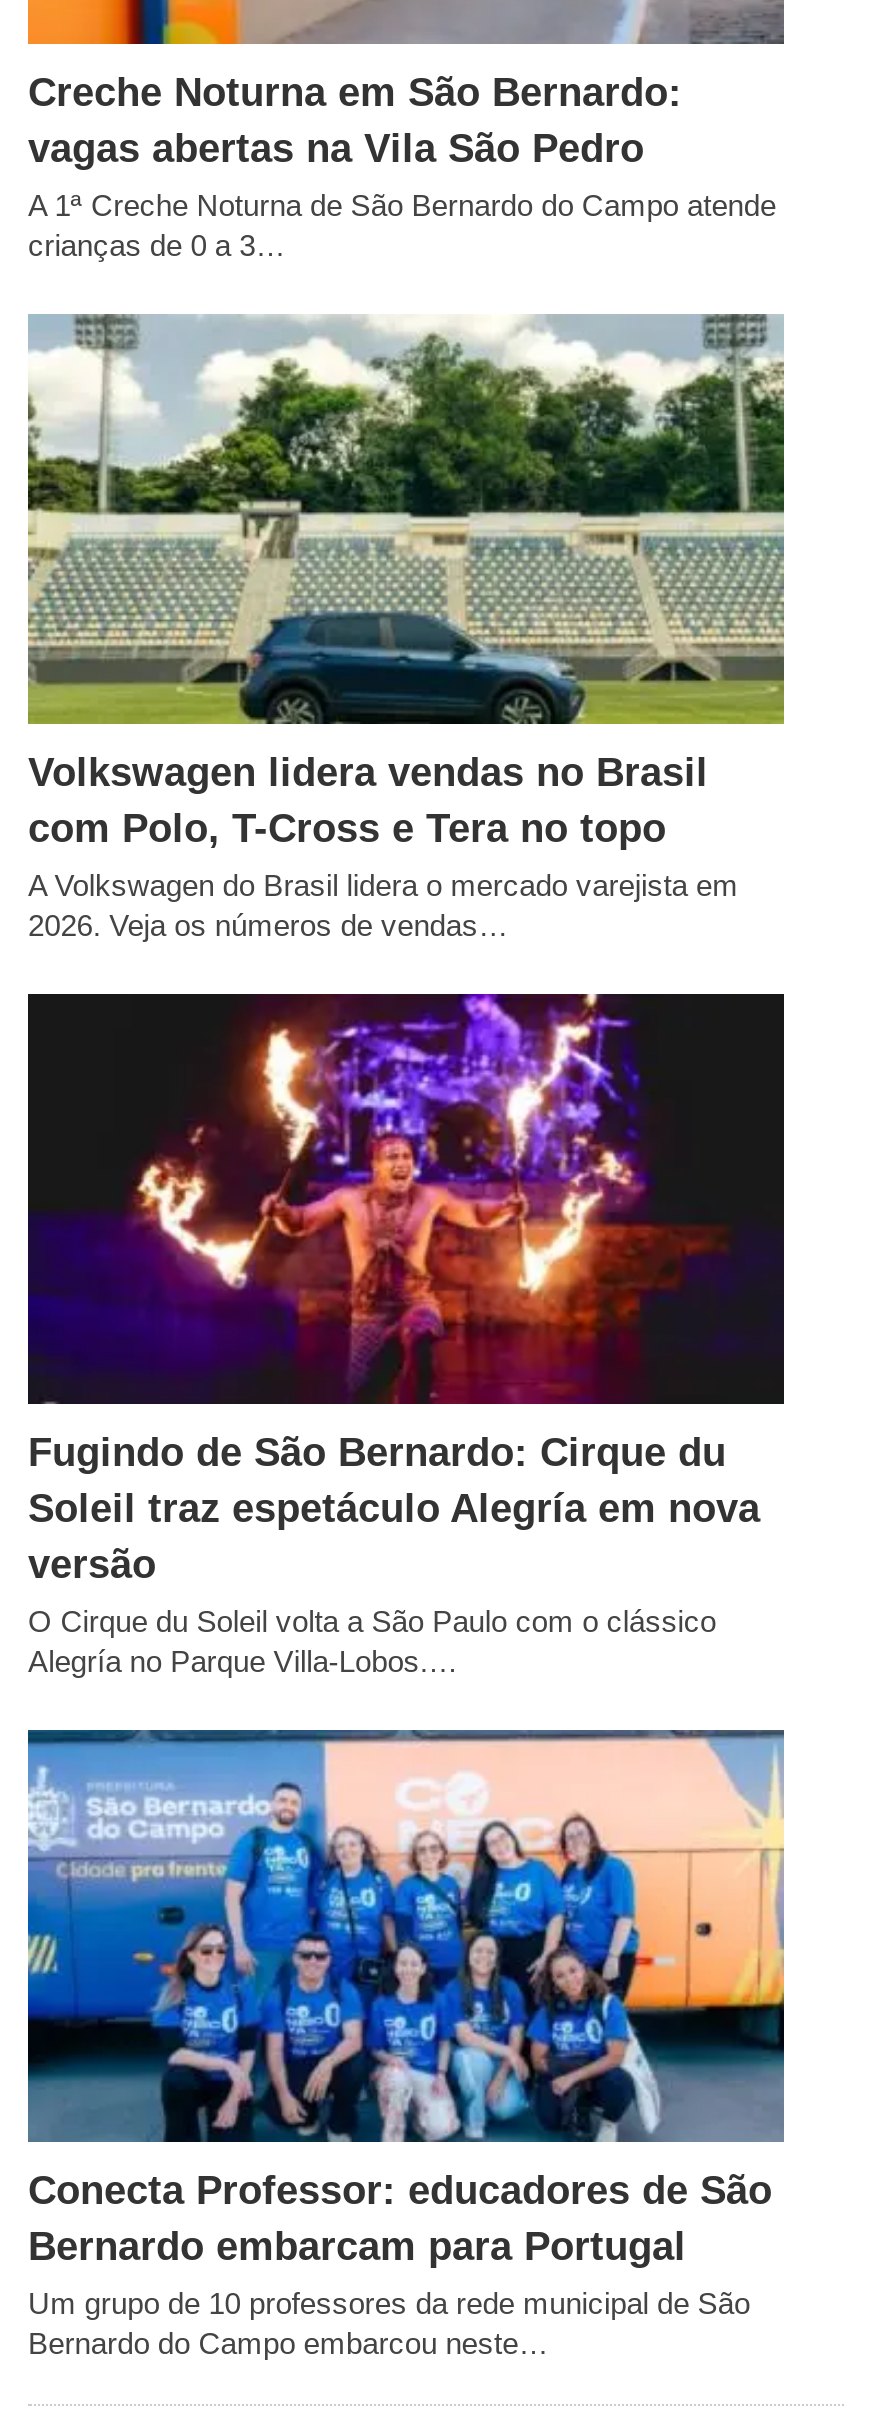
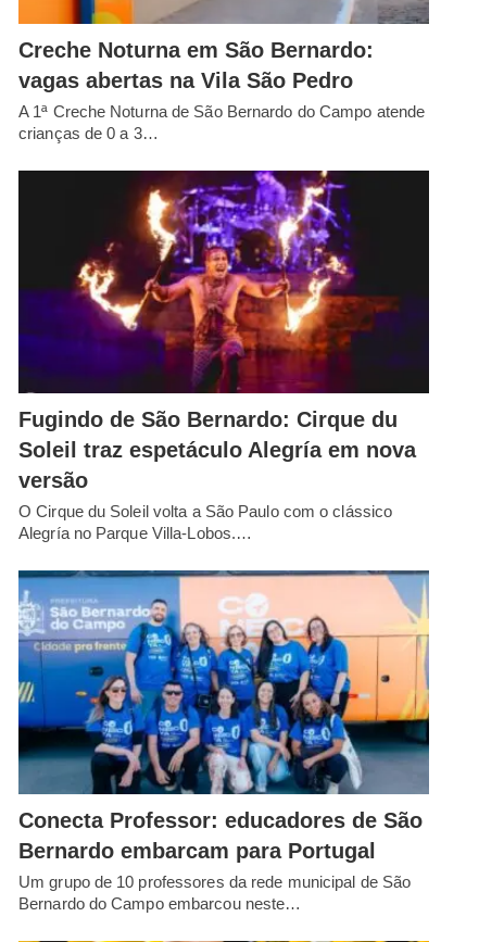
[26,314,784,942] [image] | Volkswagen lidera vendas no Brasil | com Polo, T-Cross e Tera no topo | A Volkswagen do Brasil lidera o mercado varejista em | 2026. Veja os números de vendas… -> none

